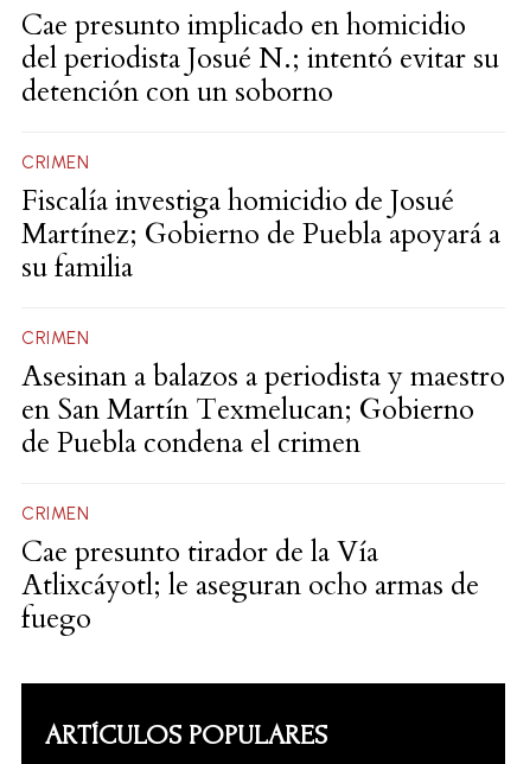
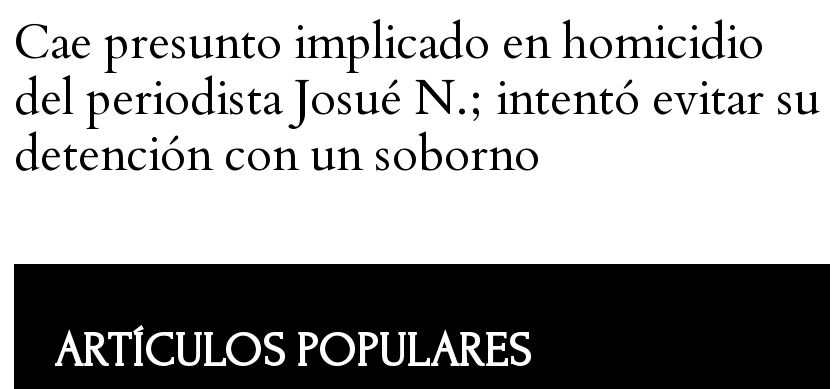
[21,152,505,638] CRIMEN | Fiscalía investiga homicidio de Josué | Martínez; Gobierno de Puebla apoyará a | su familia | CRIMEN | Asesinan a balazos a periodista y maestro | en San Martín Texmelucan; Gobierno | de Puebla condena el crimen | CRIMEN | Cae presunto tirador de la Vía | Atlixcáyotl; le aseguran ocho armas de | fuego -> none

